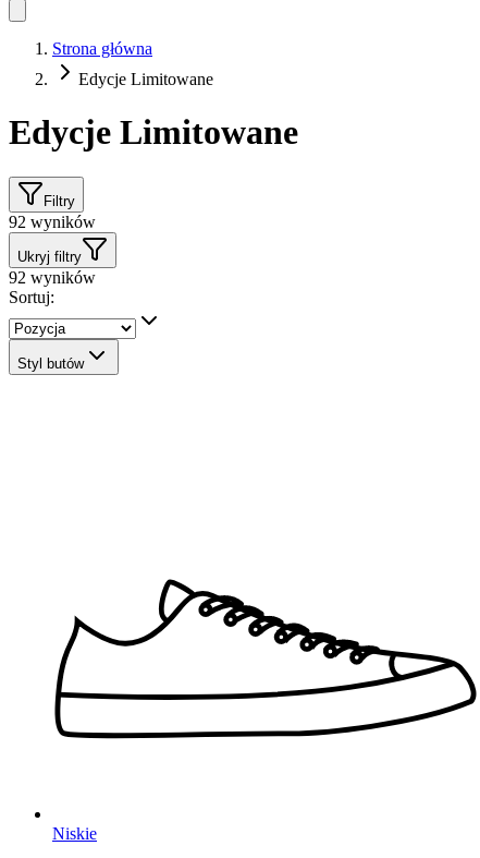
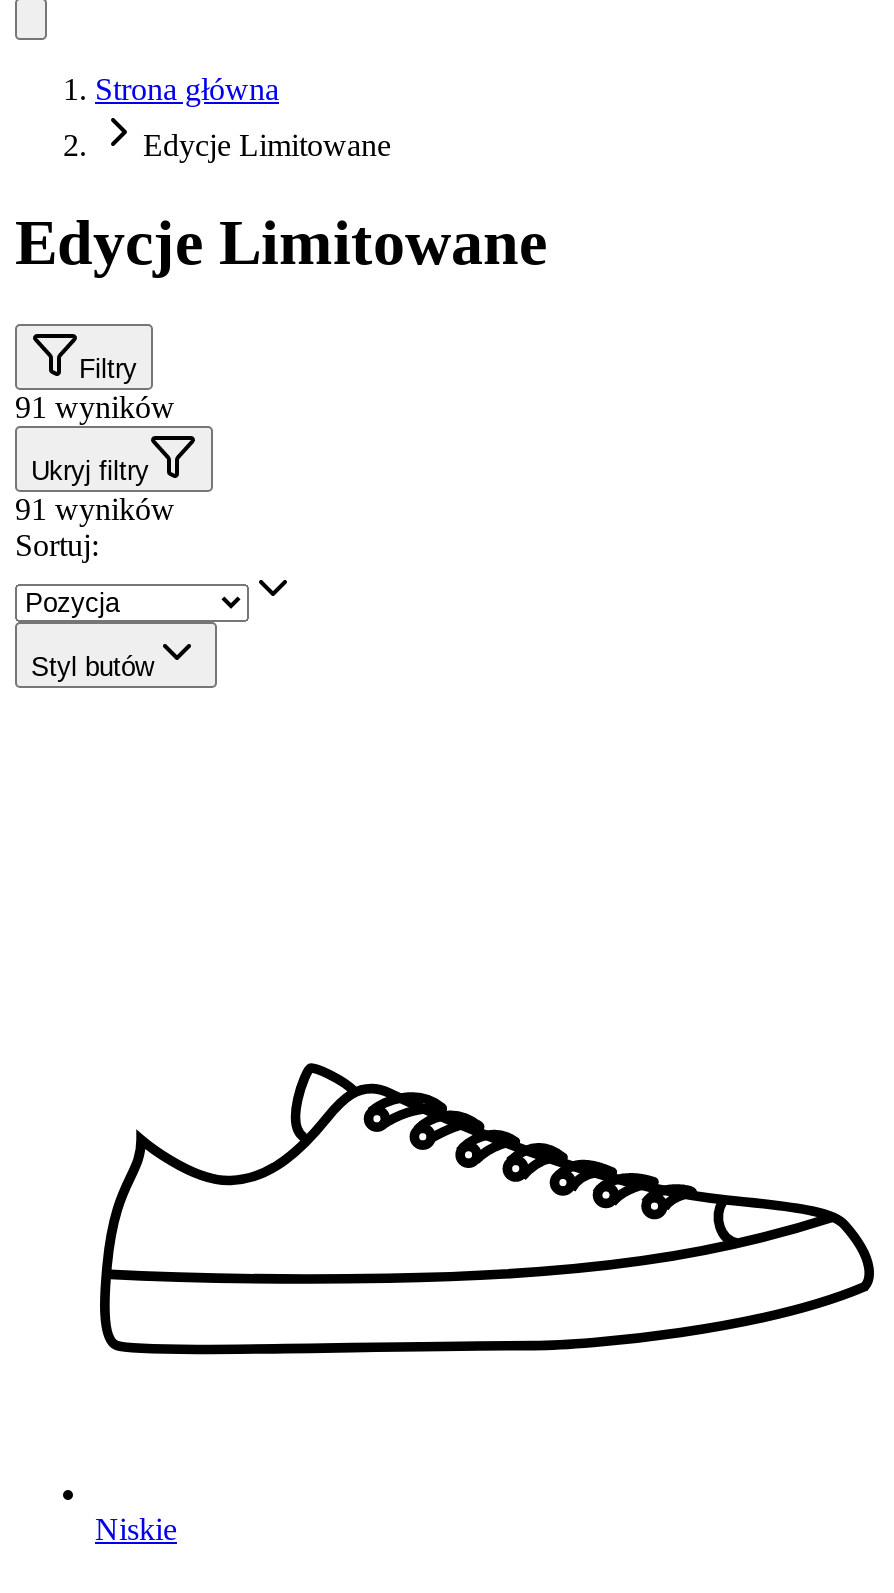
[9,212,96,231] 92 wyników -> [15,390,175,424] 91 wyników
[9,268,96,287] 92 wyników -> [15,492,175,526] 91 wyników

